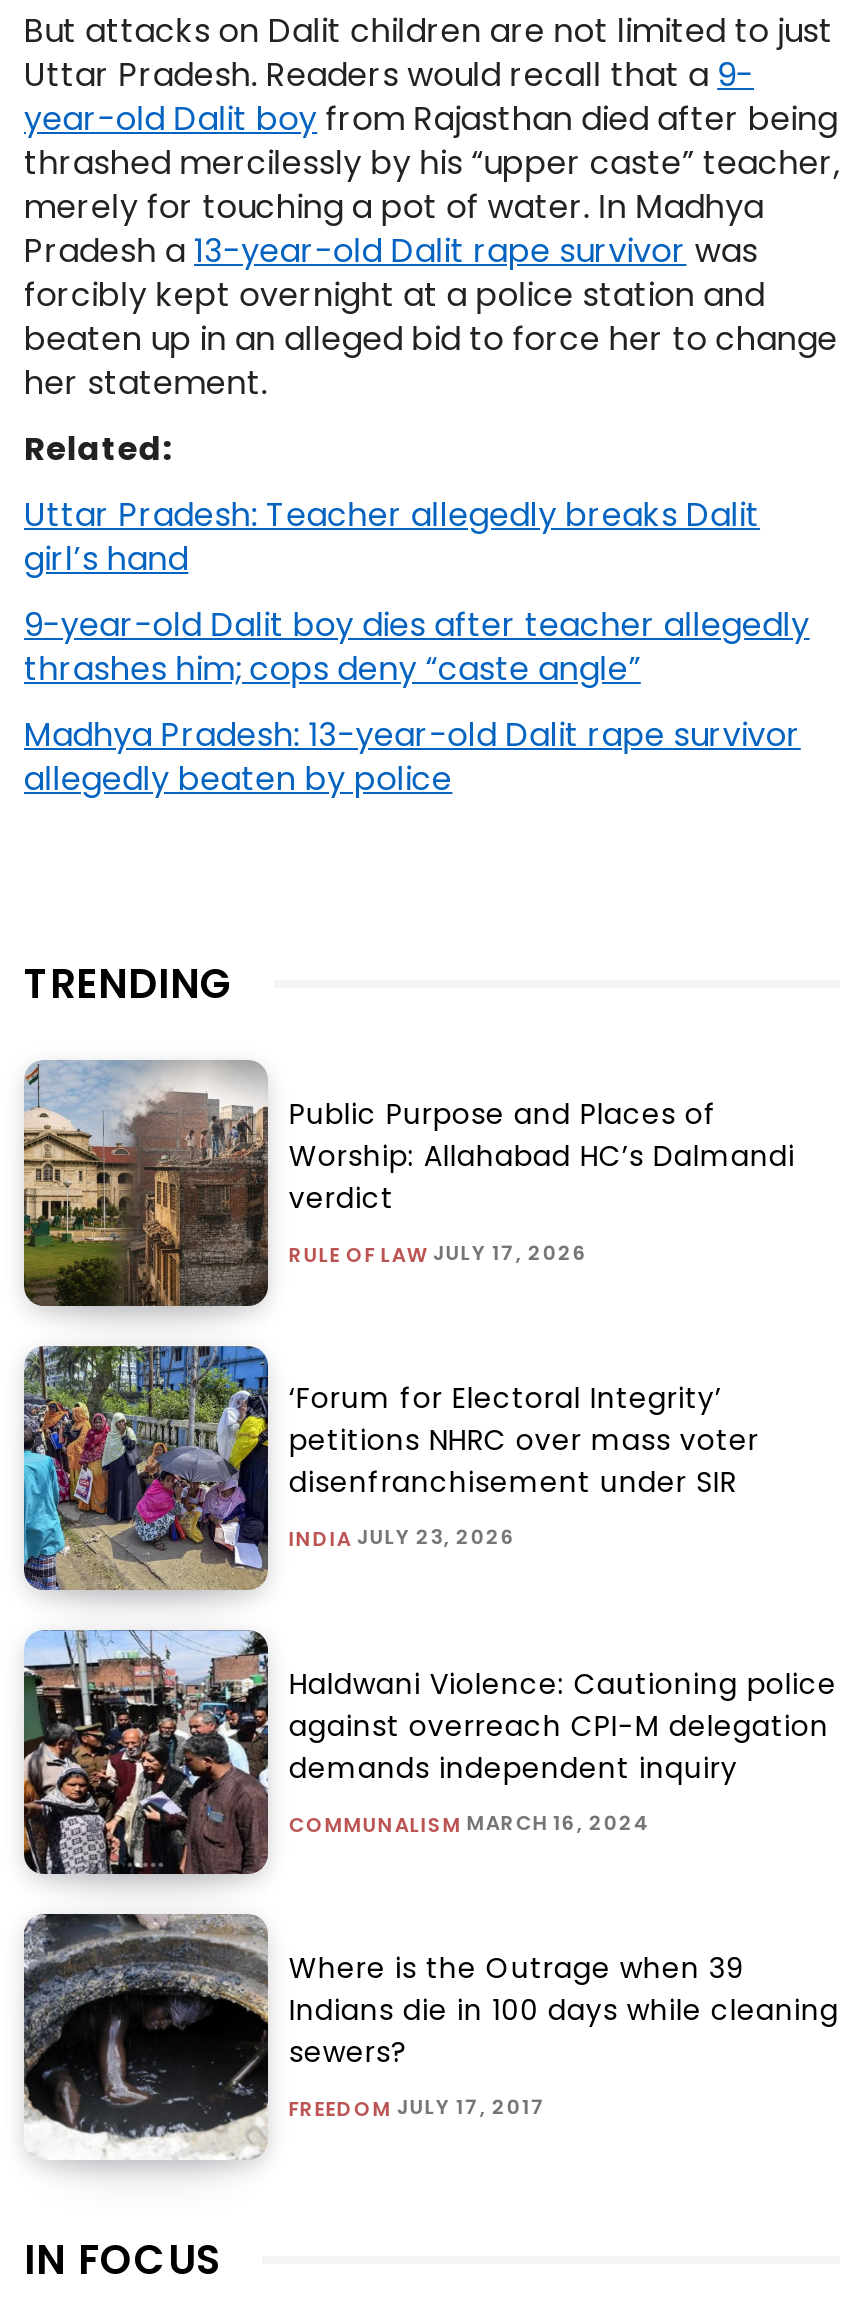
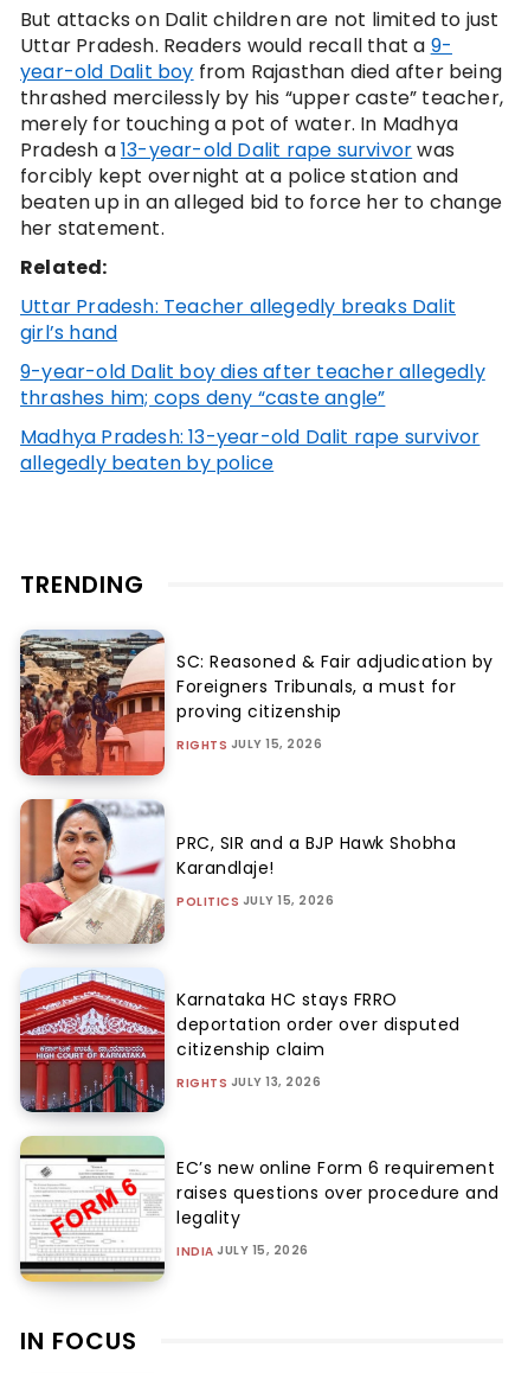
[22,1062,795,1308] [image] | Public Purpose and Places of | Worship: Allahabad HC’s Dalmandi | verdict -> [19,630,494,777] [image] | SC: Reasoned & Fair adjudication by | Foreigners Tribunals, a must for | proving citizenship
[289,1238,588,1270] RULE OF LAW JULY 17, 2026 -> [177,735,322,754] RIGHTS JULY 15, 2026
[22,1344,759,1590] [image] | ‘Forum for Electoral Integrity’ | petitions NHRC over mass voter | disenfranchisement under SIR -> [19,798,456,944] [image] | PRC, SIR and a BJP Hawk Shobha | Karandlaje!
[289,1522,516,1554] INDIA JULY 23, 2026 -> [177,891,334,910] POLITICS JULY 15, 2026
[22,1628,837,1876] [image] | Haldwani Violence: Cautioning police | against overreach CPI-M delegation | demands independent inquiry -> [19,968,460,1113] [image] | Karnataka HC stays FRRO | deportation order over disputed | citizenship claim
[289,1807,651,1839] COMMUNALISM MARCH 16, 2024 -> [177,1073,321,1092] RIGHTS JULY 13, 2026
[22,1912,839,2160] [image] | Where is the Outrage when 39 | Indians die in 100 days while cleaning | sewers? -> [19,1136,499,1283] [image] | EC’s new online Form 6 requirement | raises questions over procedure and | legality
[289,2092,546,2124] FREEDOM JULY 17, 2017 -> [177,1241,309,1260] INDIA JULY 15, 2026

